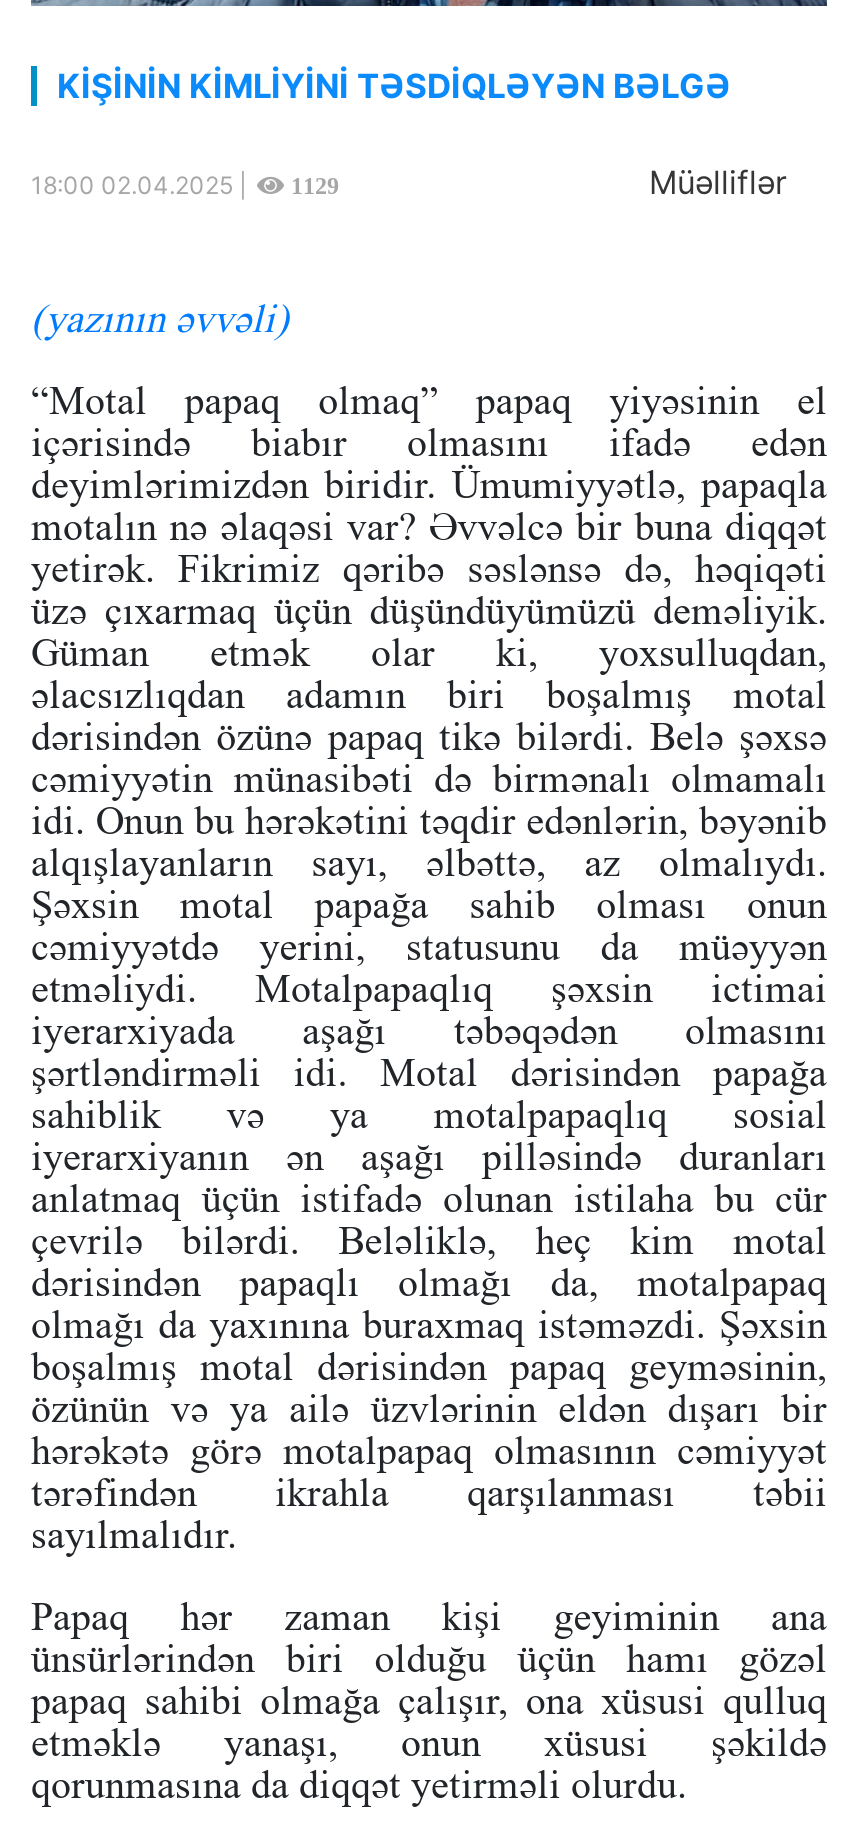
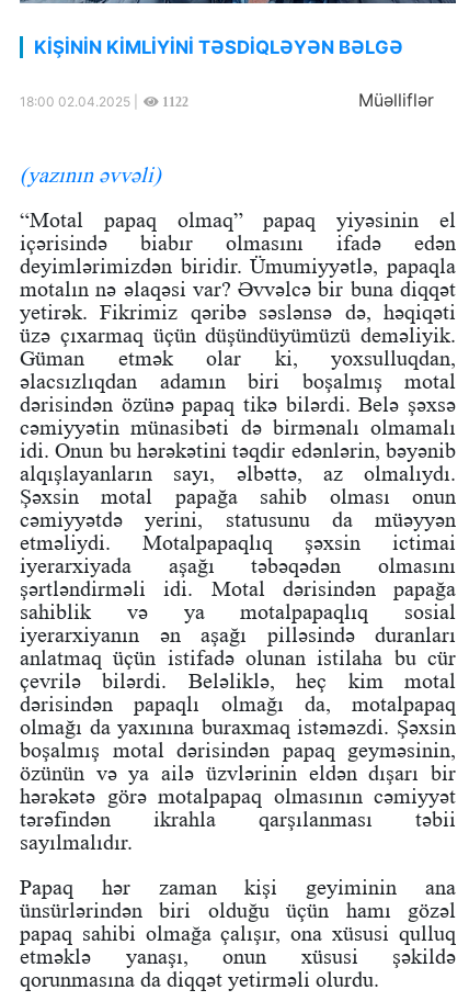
[285,172,339,198] 1129 -> [159,95,188,109] 1122

